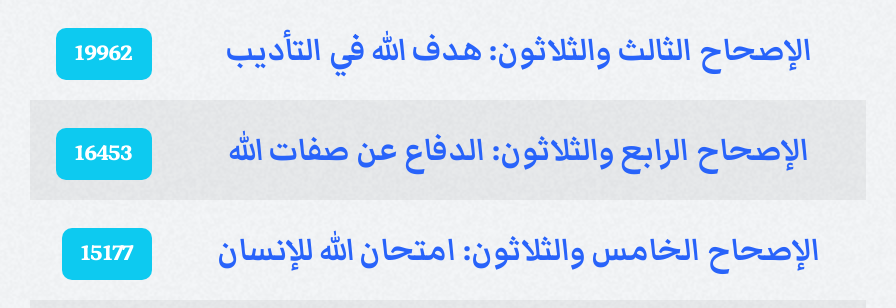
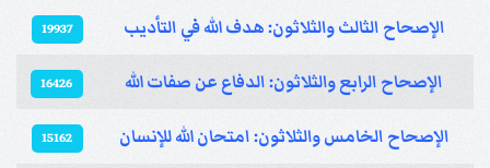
[74,35,132,71] 19962 -> [42,19,72,39] 19937
[74,135,132,171] 16453 -> [41,73,72,93] 16426
[80,235,132,271] 15177 -> [42,128,72,148] 15162

